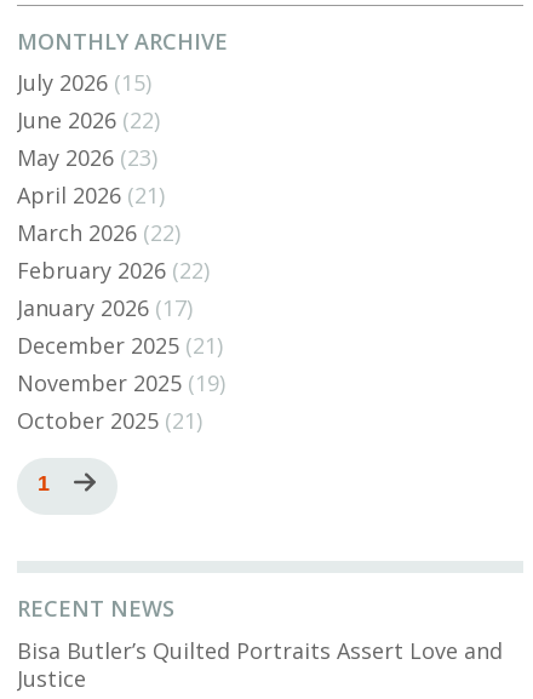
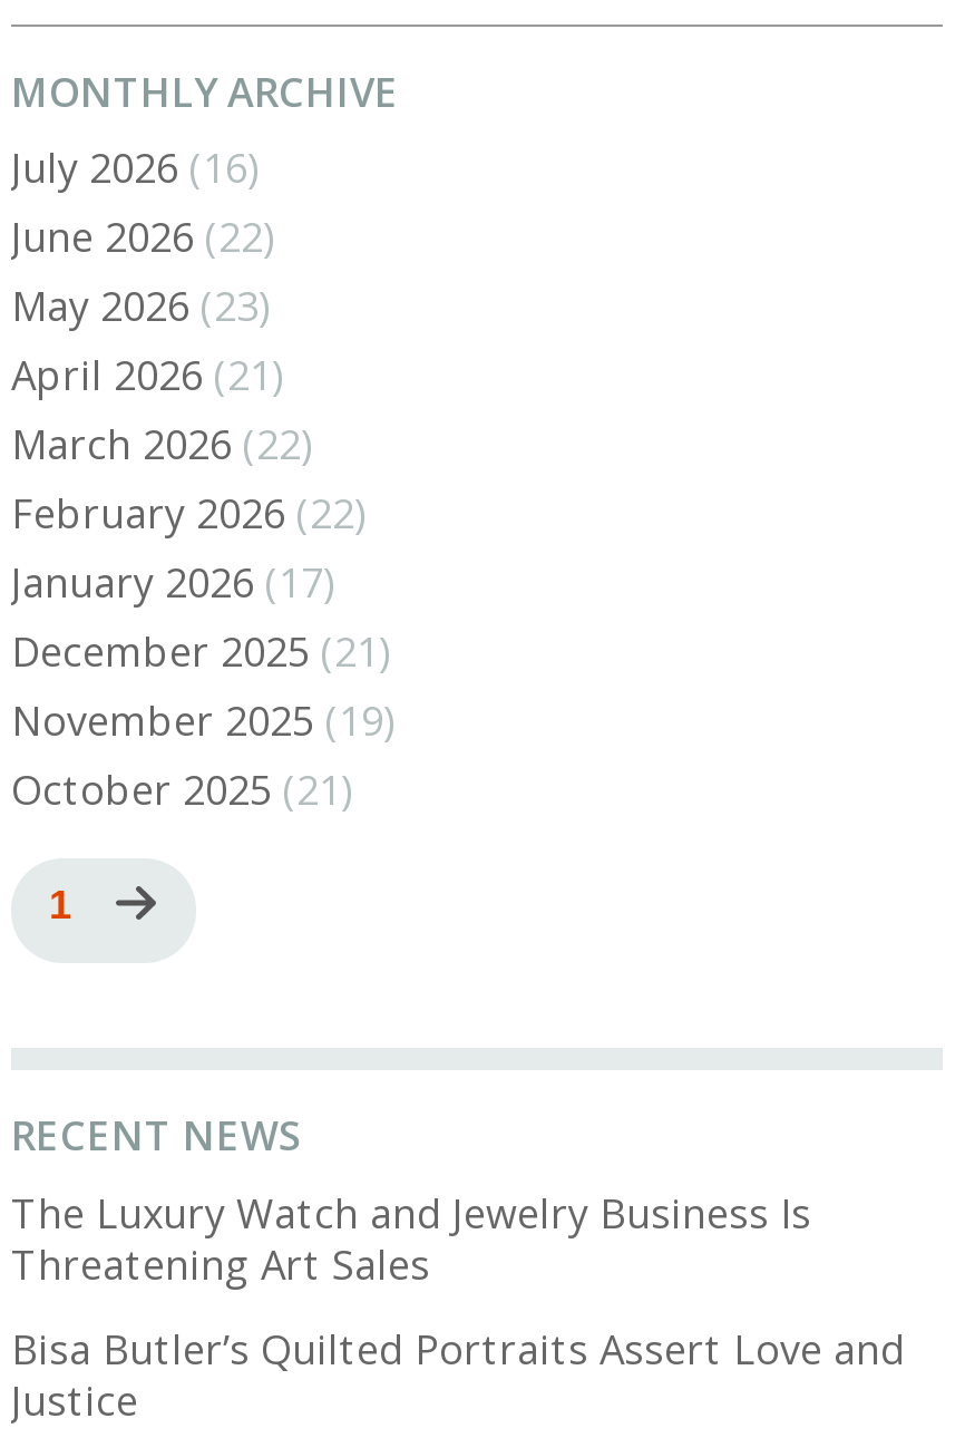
[17,68,151,97] July 2026 (15) -> [11,141,259,195] July 2026 (16)
none -> [11,1187,811,1292] The Luxury Watch and Jewelry Business Is | Threatening Art Sales

